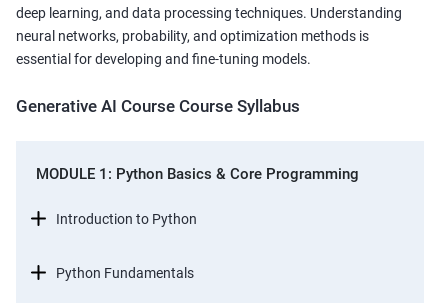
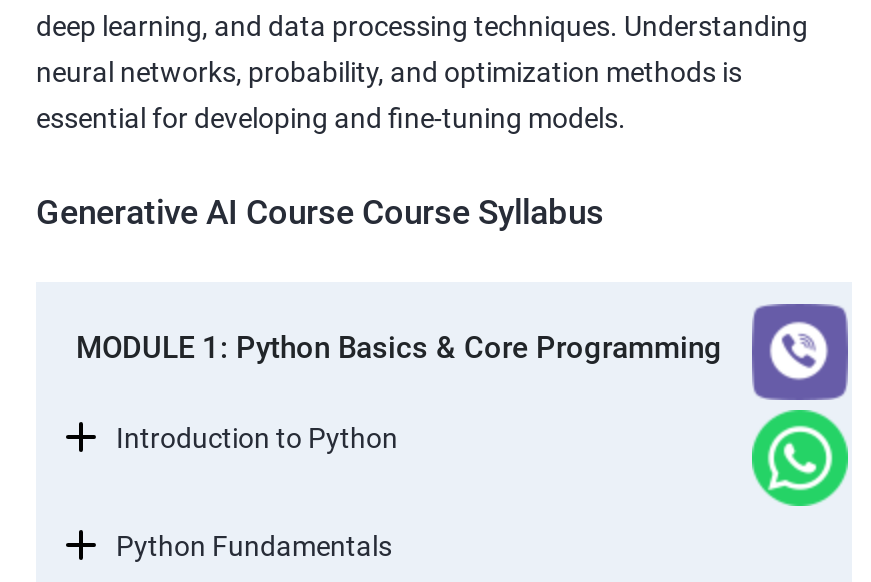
none -> [750,302,850,508] [image]

